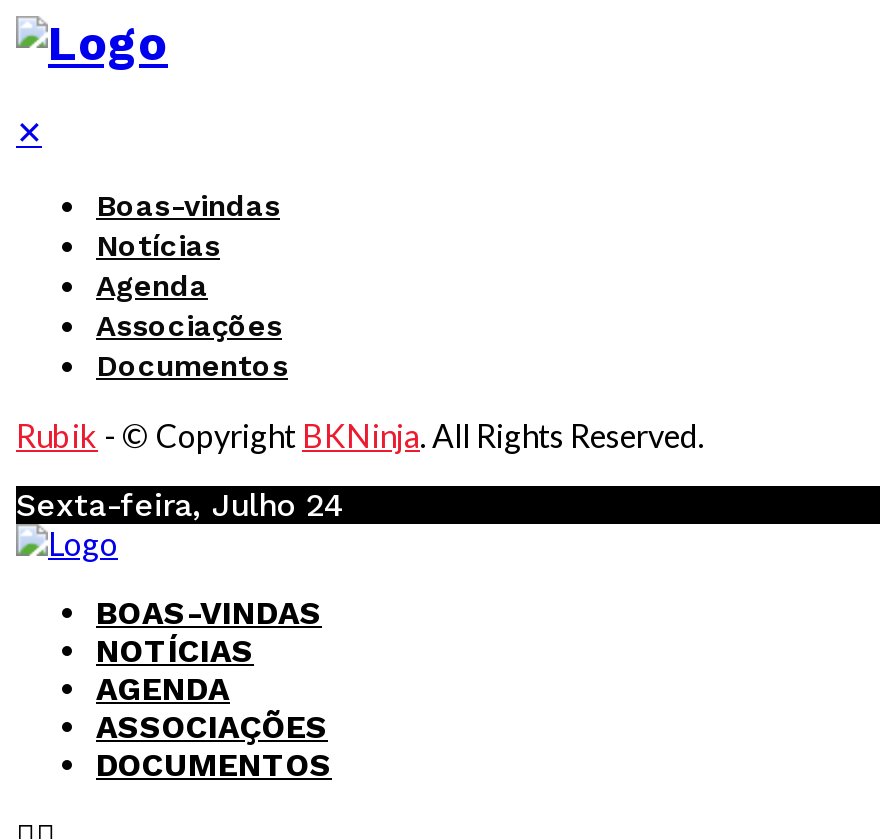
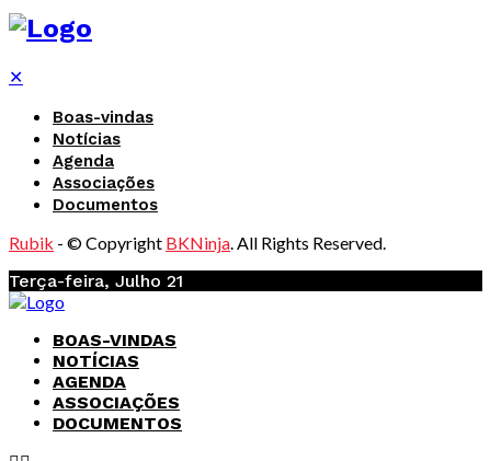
[16,486,346,524] Sexta-feira, Julho 24 -> [9,270,183,291] Terça-feira, Julho 21

